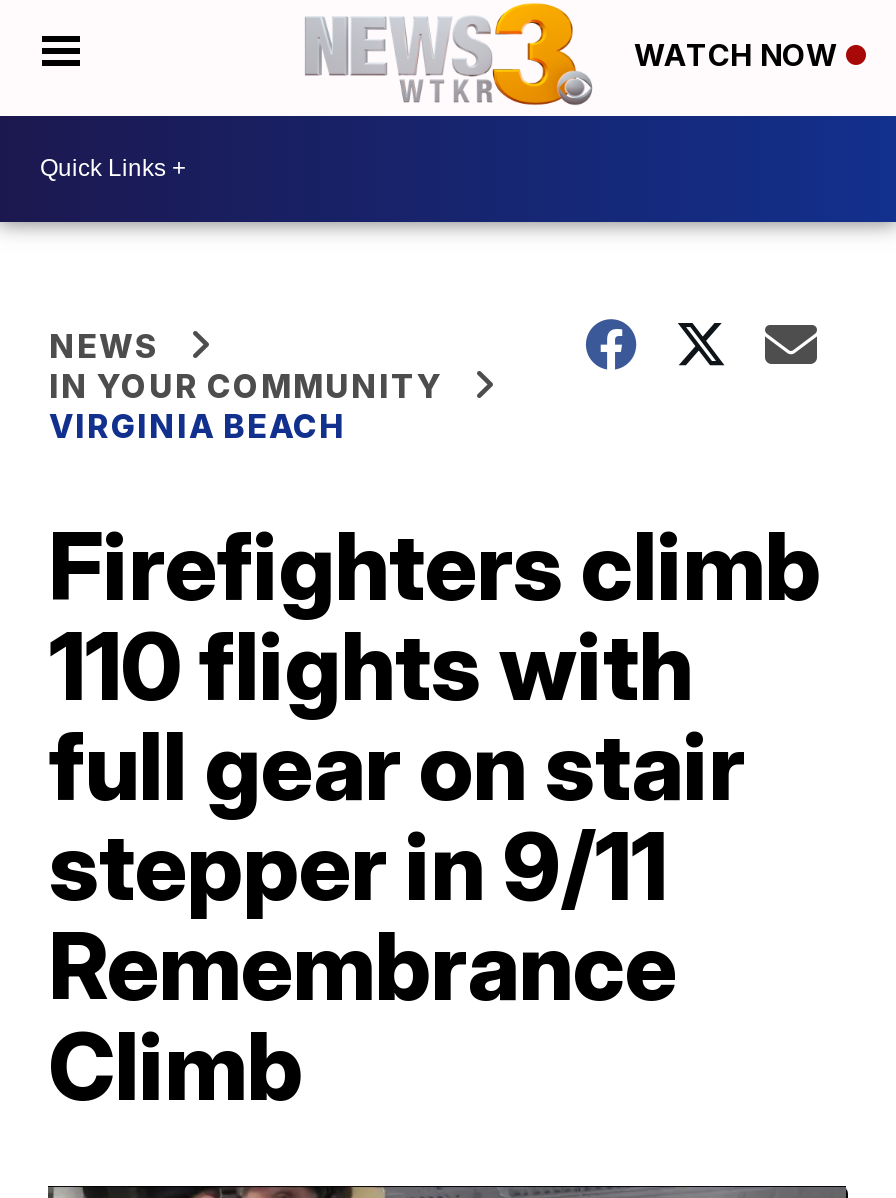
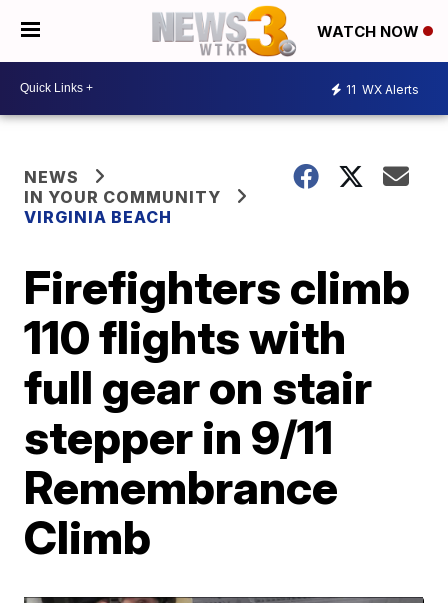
none -> [346,82,419,97] 11 WX Alerts

